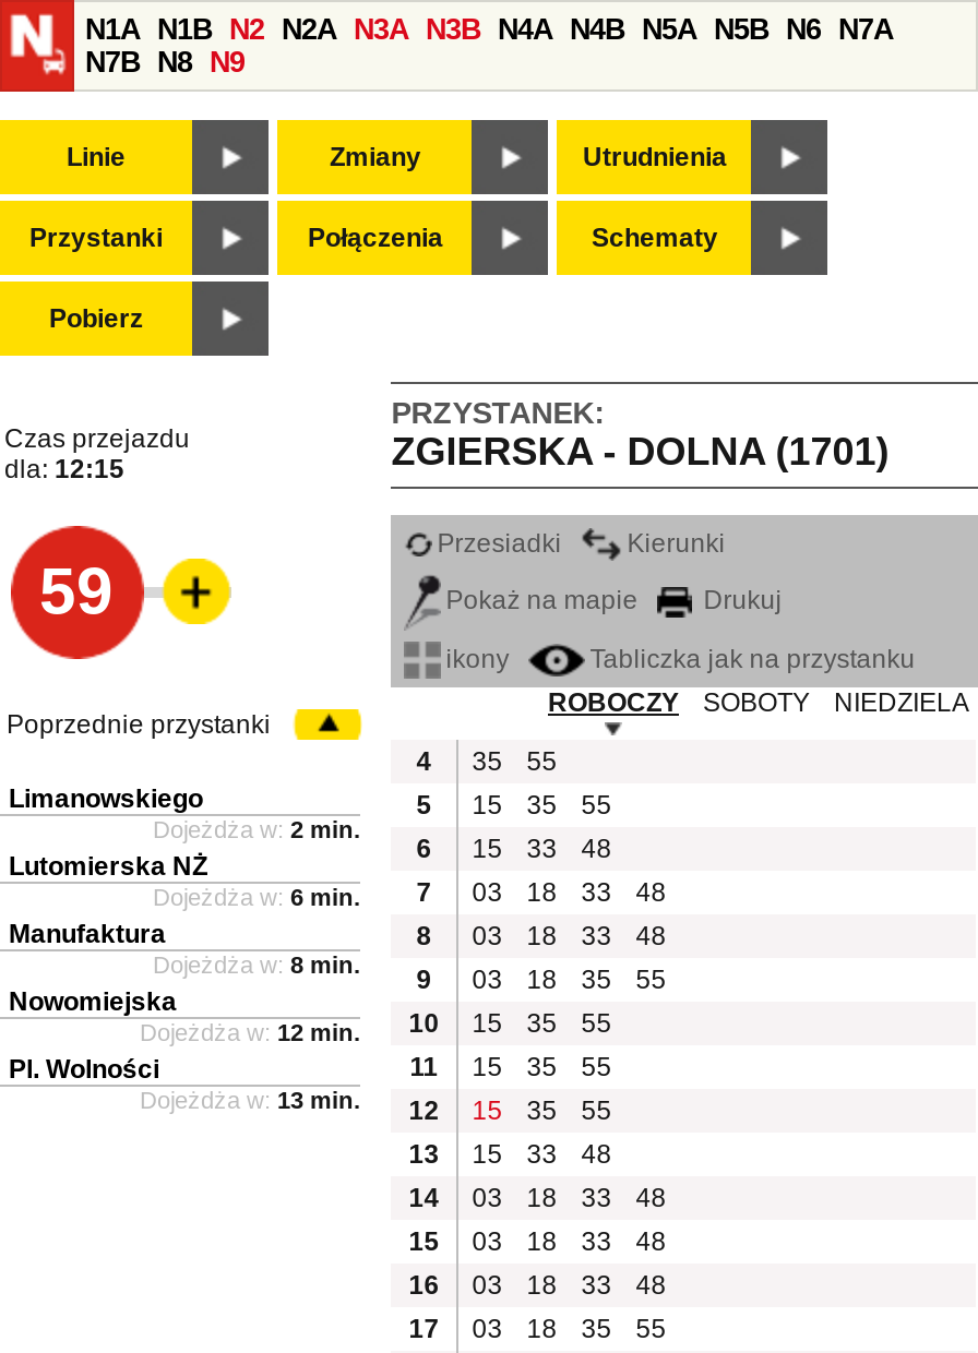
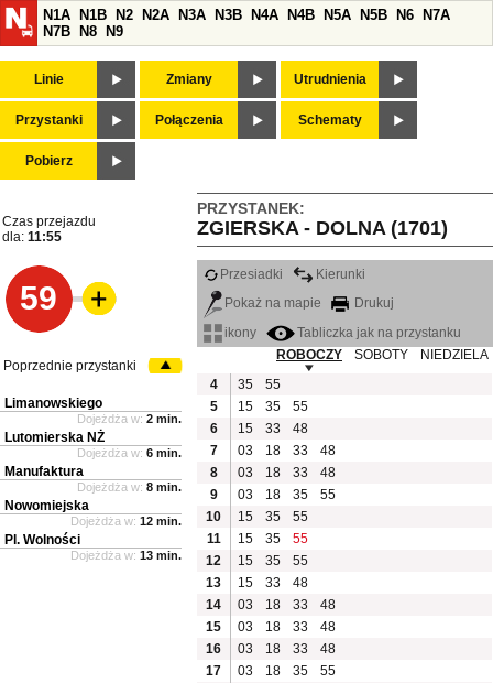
[4,454,124,485] dla: 12:15 -> [2,229,62,245] dla: 11:55

